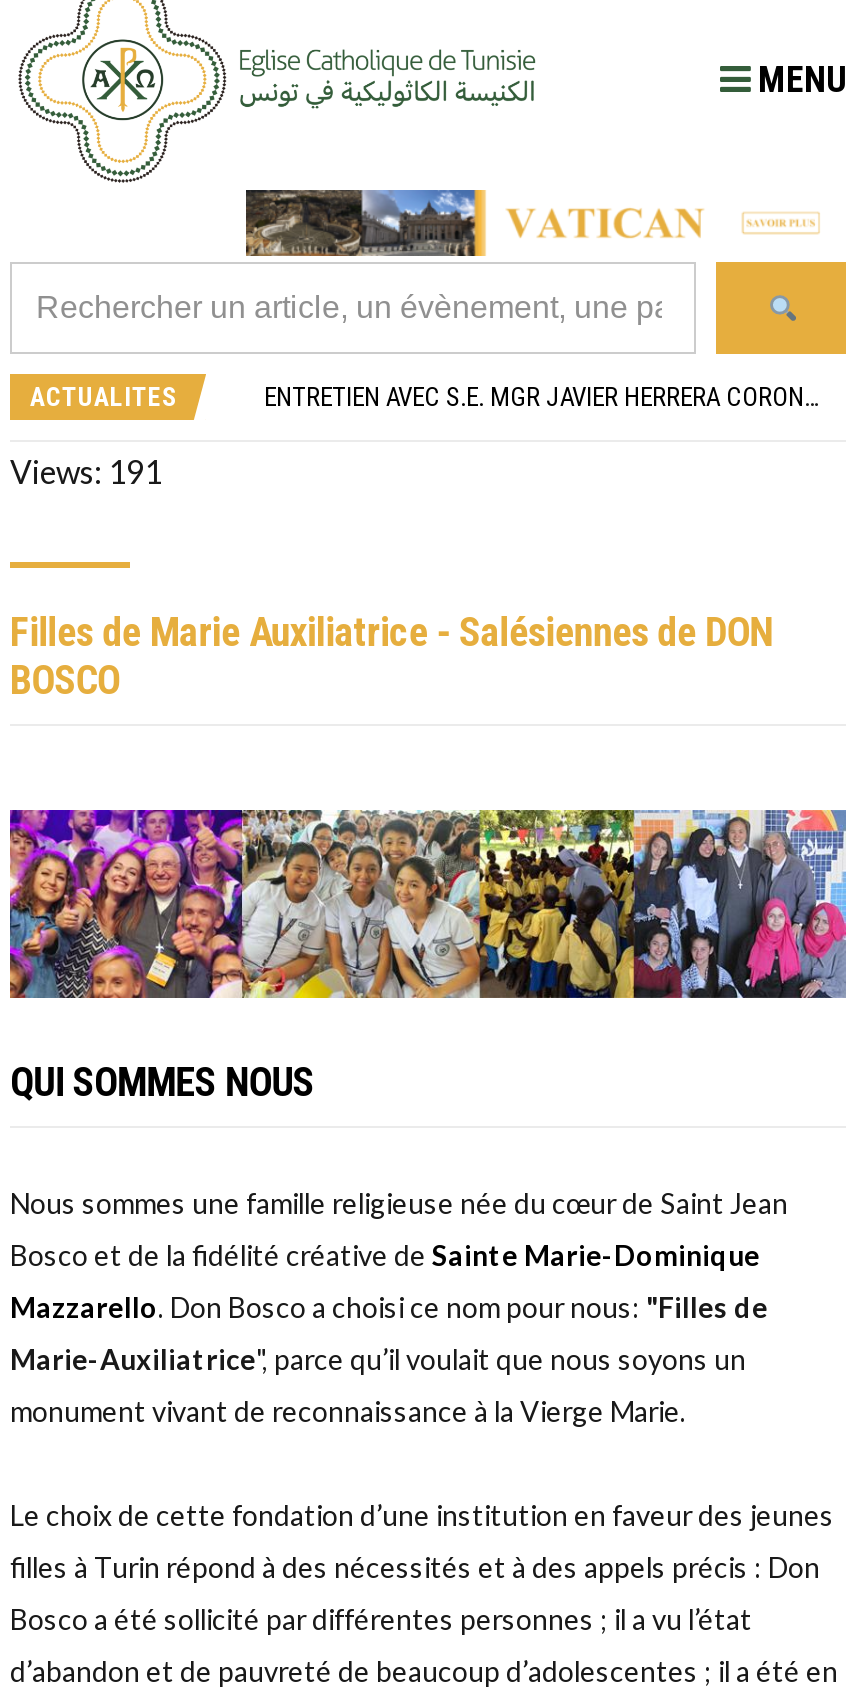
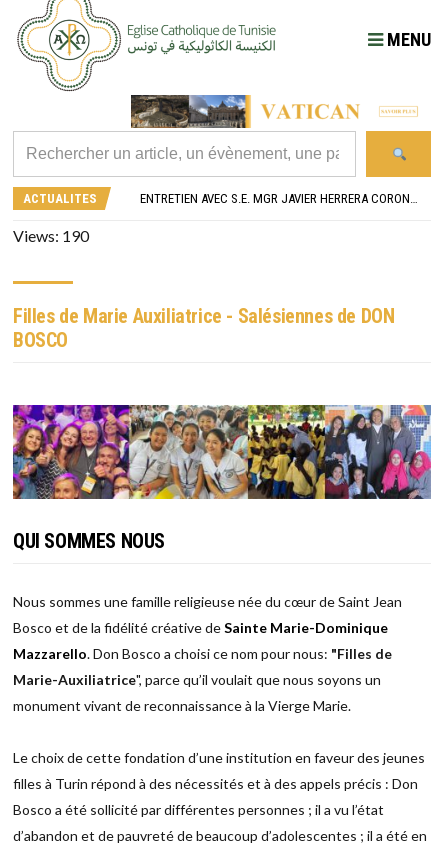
[10,452,162,490] Views: 191 -> [13,226,89,245] Views: 190

